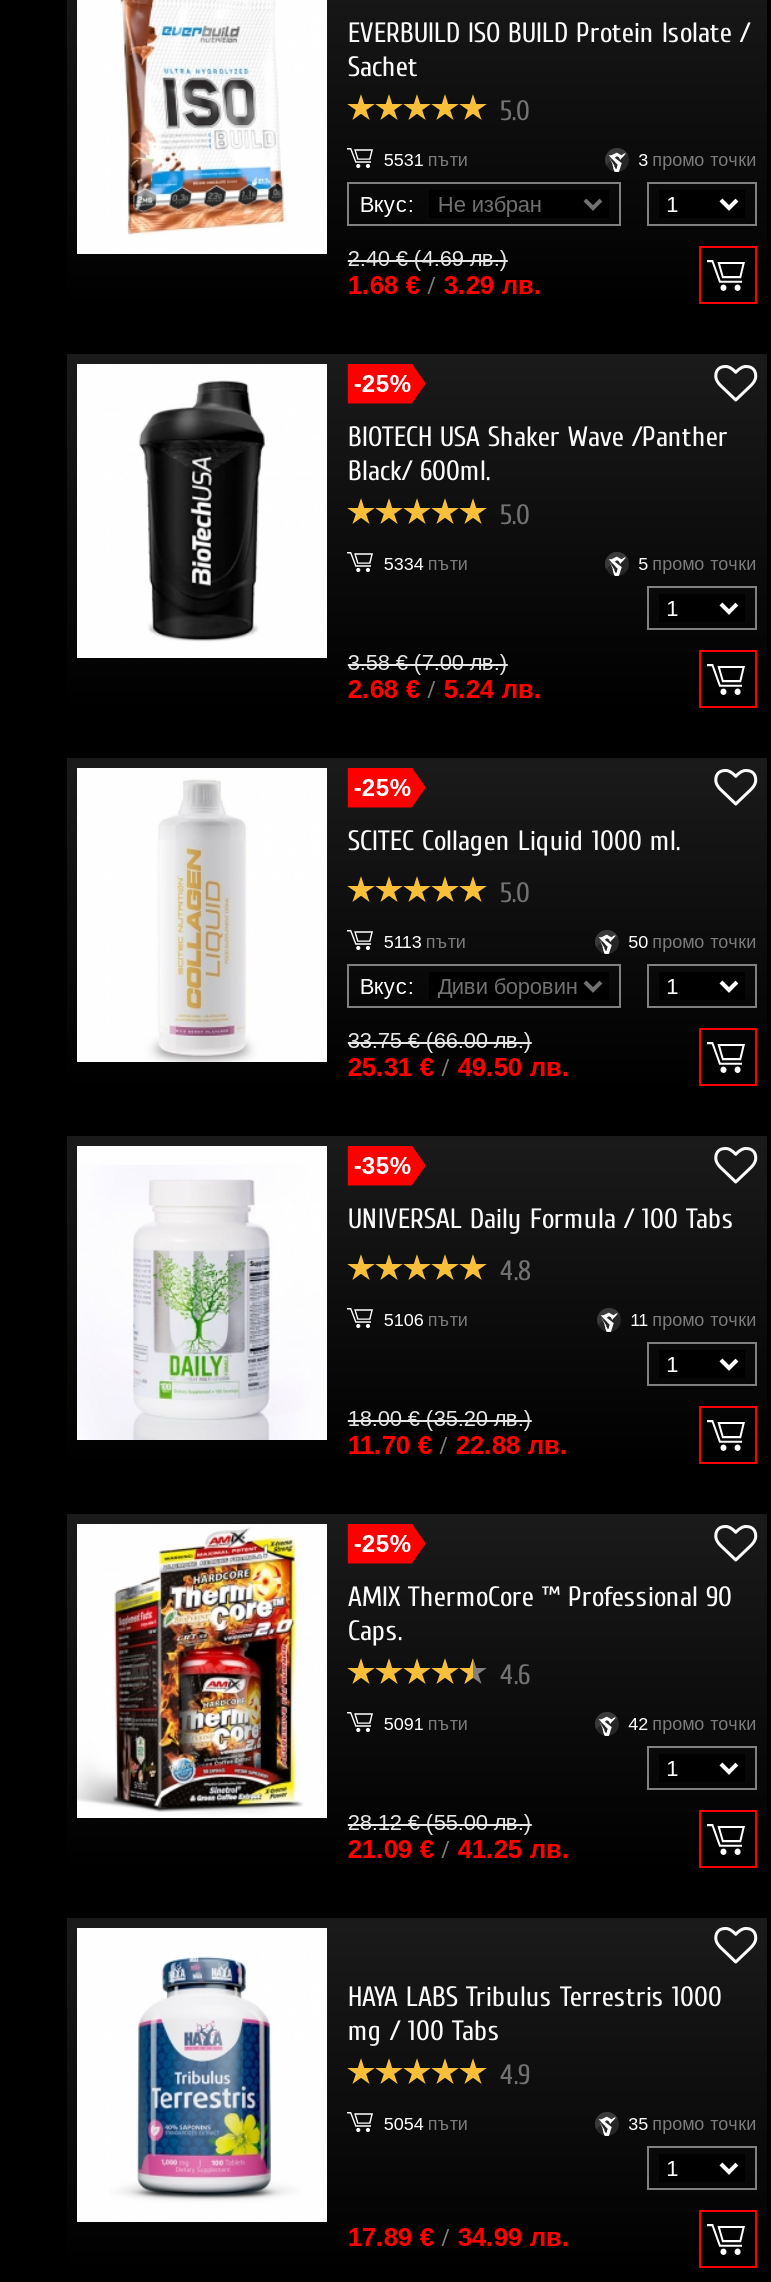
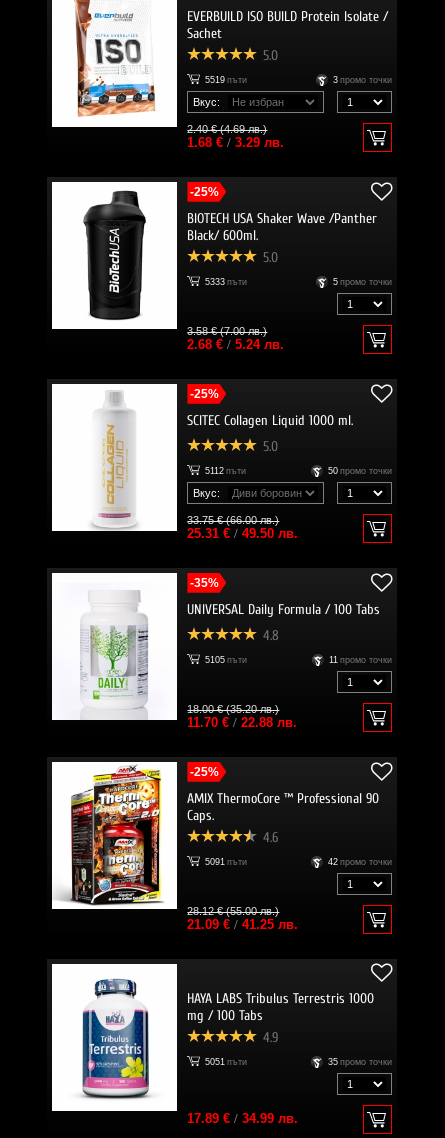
[384,150,468,170] 5531 пъти -> [205,75,247,85] 5519 пъти
[384,554,468,574] 5334 пъти -> [205,277,247,287] 5333 пъти
[384,932,466,952] 5113 пъти -> [205,466,246,476] 5112 пъти
[384,1310,468,1330] 5106 пъти -> [205,655,247,665] 5105 пъти
[384,2114,468,2134] 5054 пъти -> [205,1057,247,1067] 5051 пъти

